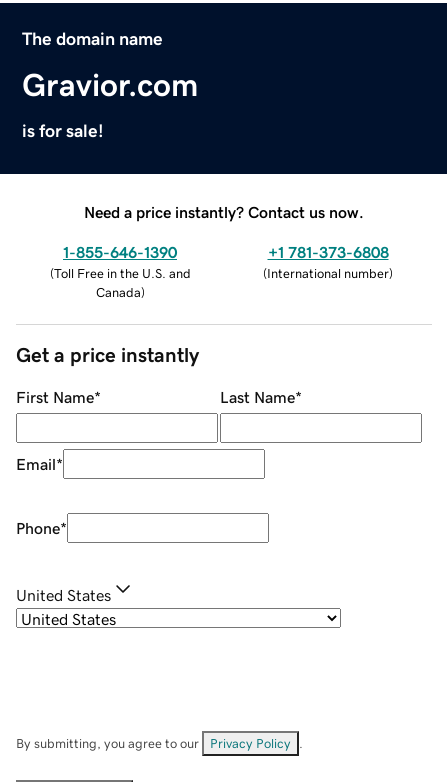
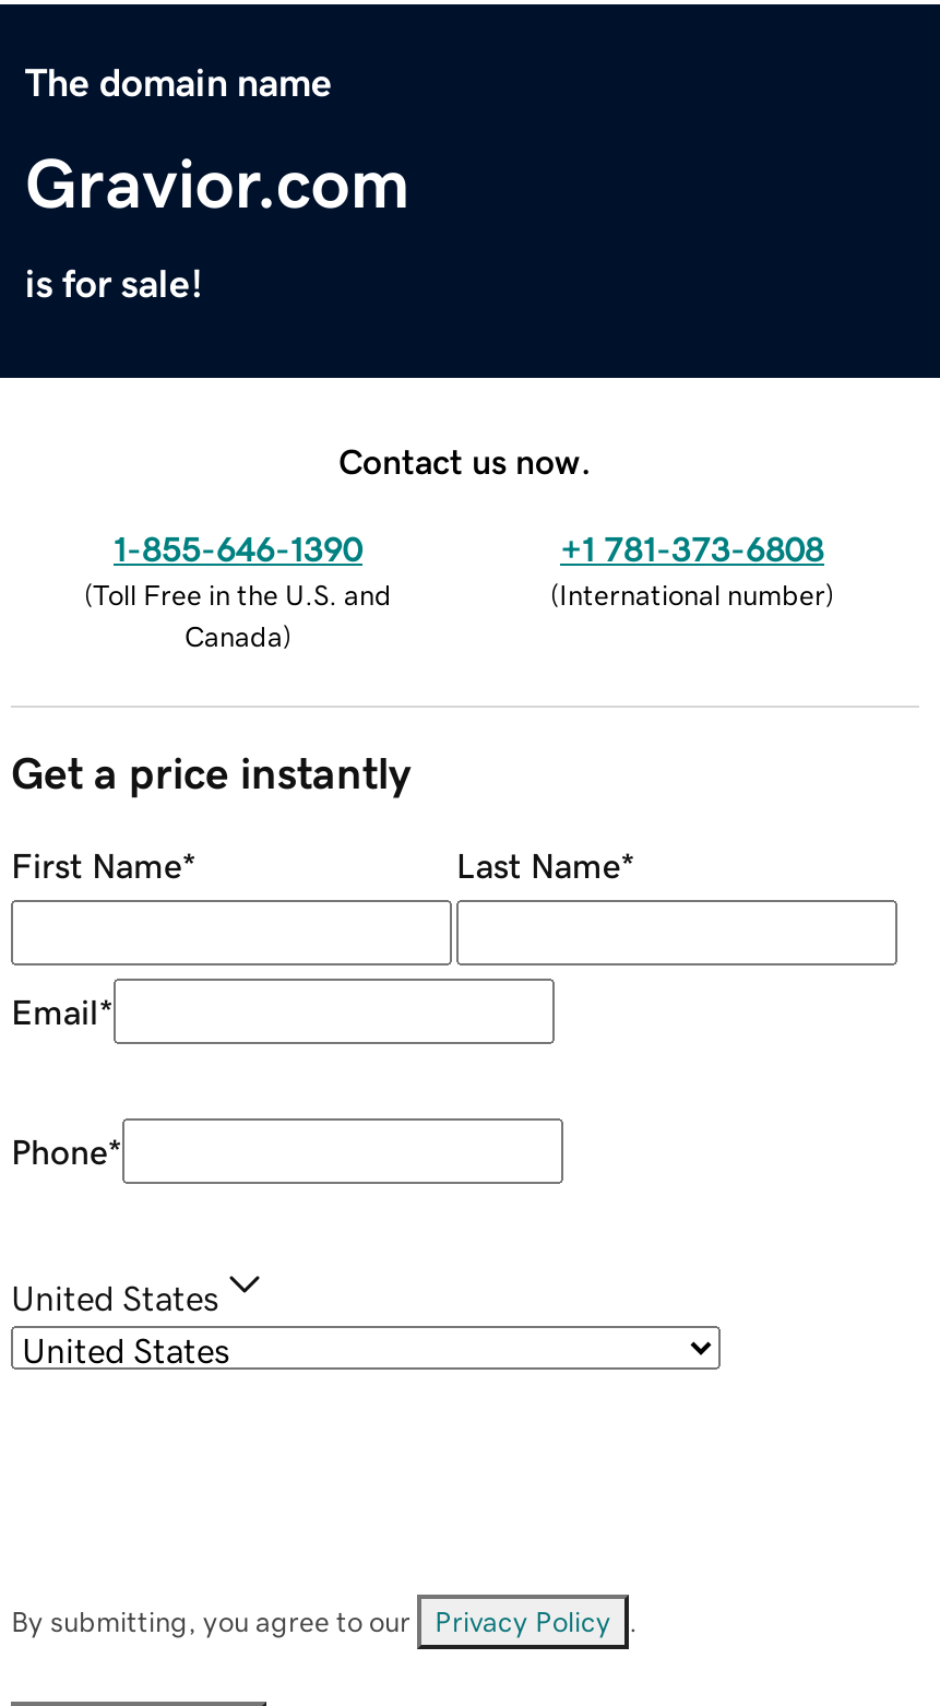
[84,204,364,220] Need a price instantly? Contact us now. -> [338,443,592,478] Contact us now.

